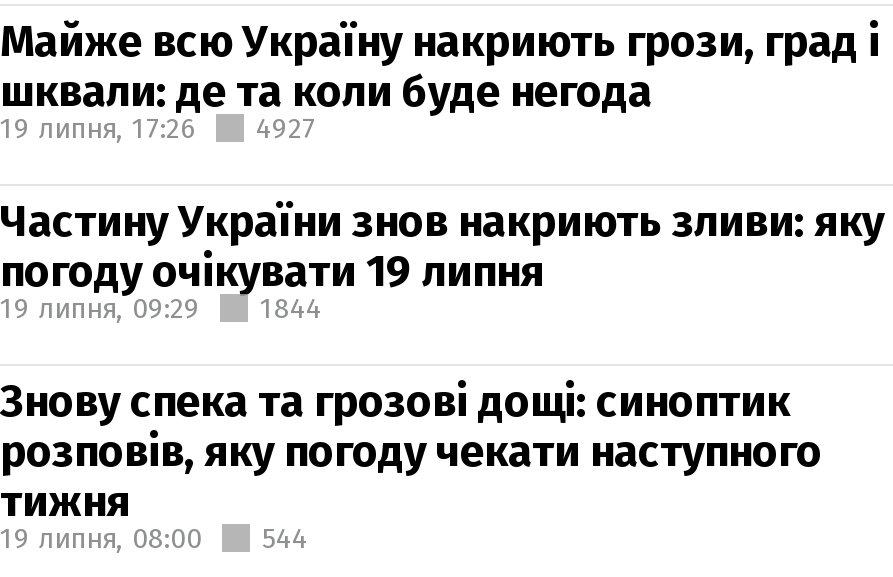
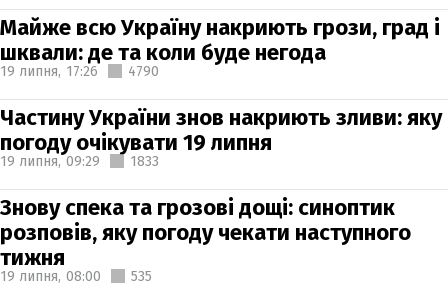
[0,111,316,145] 19 липня, 17:26 4927 -> [0,62,159,79] 19 липня, 17:26 4790
[0,291,322,325] 19 липня, 09:29 1844 -> [0,152,159,169] 19 липня, 09:29 1833
[0,521,308,555] 19 липня, 08:00 544 -> [0,267,152,284] 19 липня, 08:00 535

